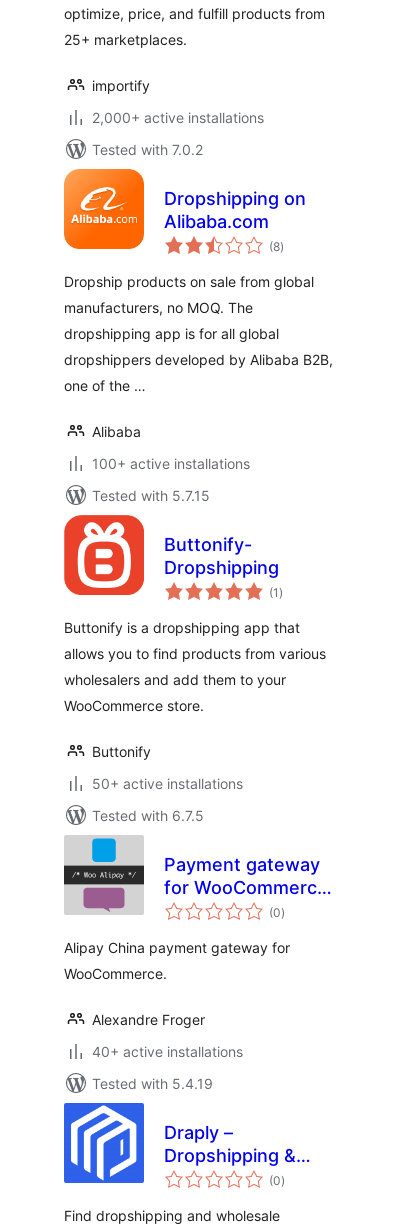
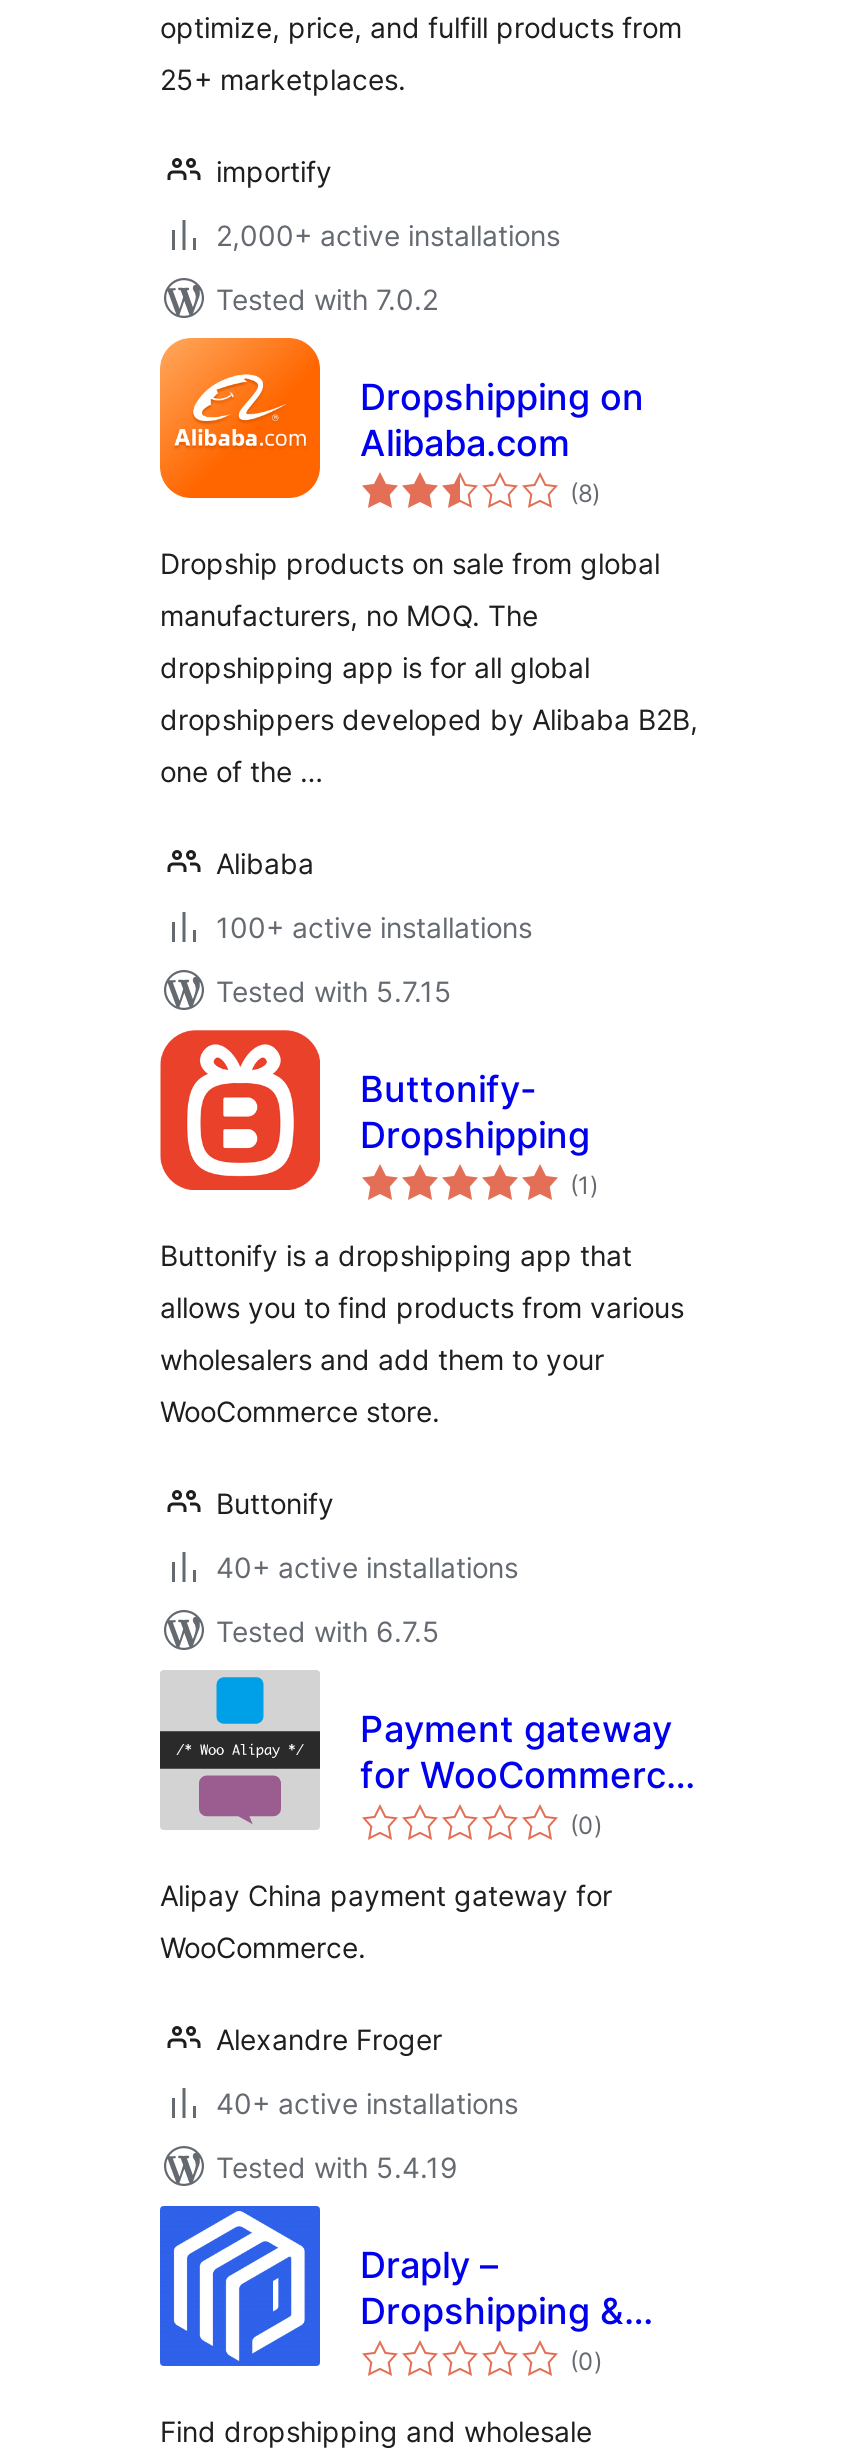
[92,775,243,792] 50+ active installations -> [216,1550,518,1584] 40+ active installations

